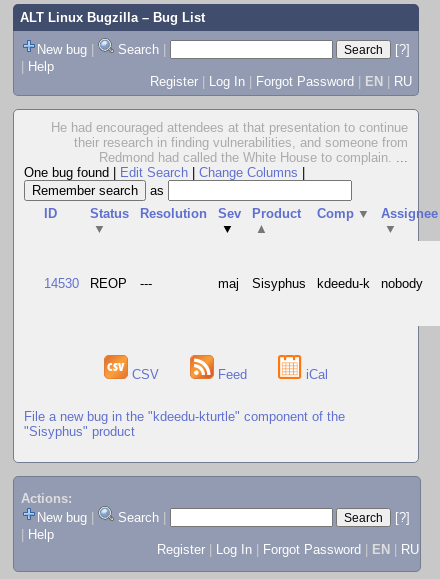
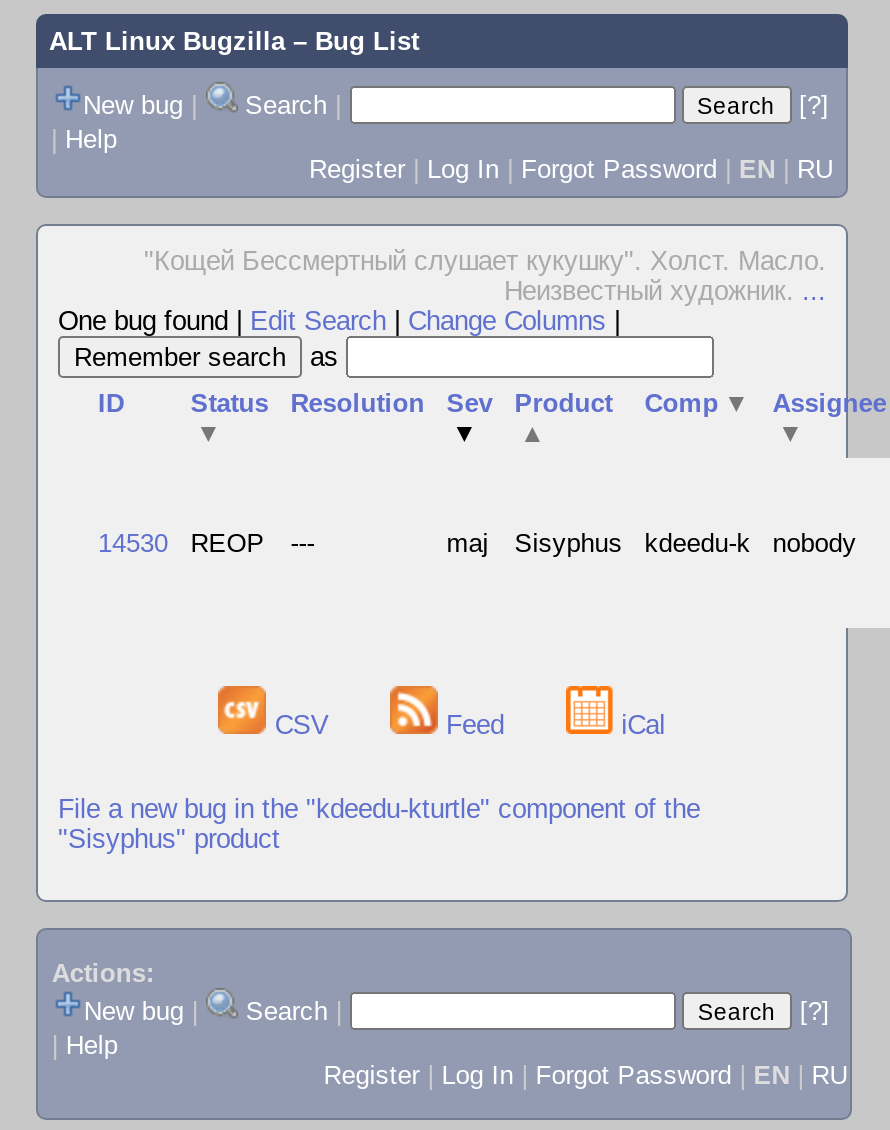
[51,120,408,165] He had encouraged attendees at that presentation to continue | their research in finding vulnerabilities, and someone from | Redmond had called the White House to complain.... -> [144,246,826,306] "Кощей Бессмертный слушает кукушку". Холст. Масло. | Неизвестный художник....

